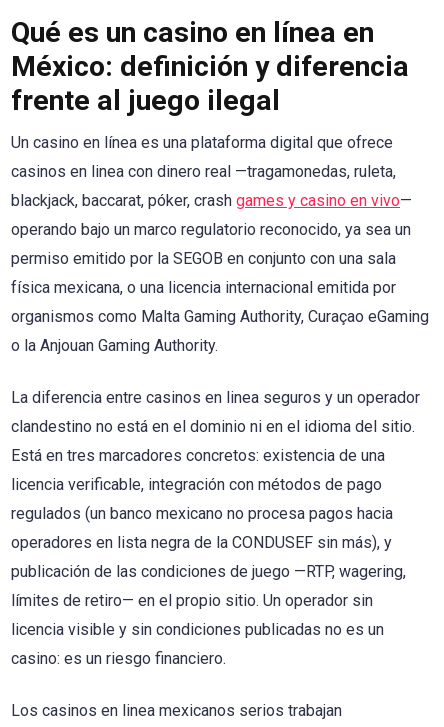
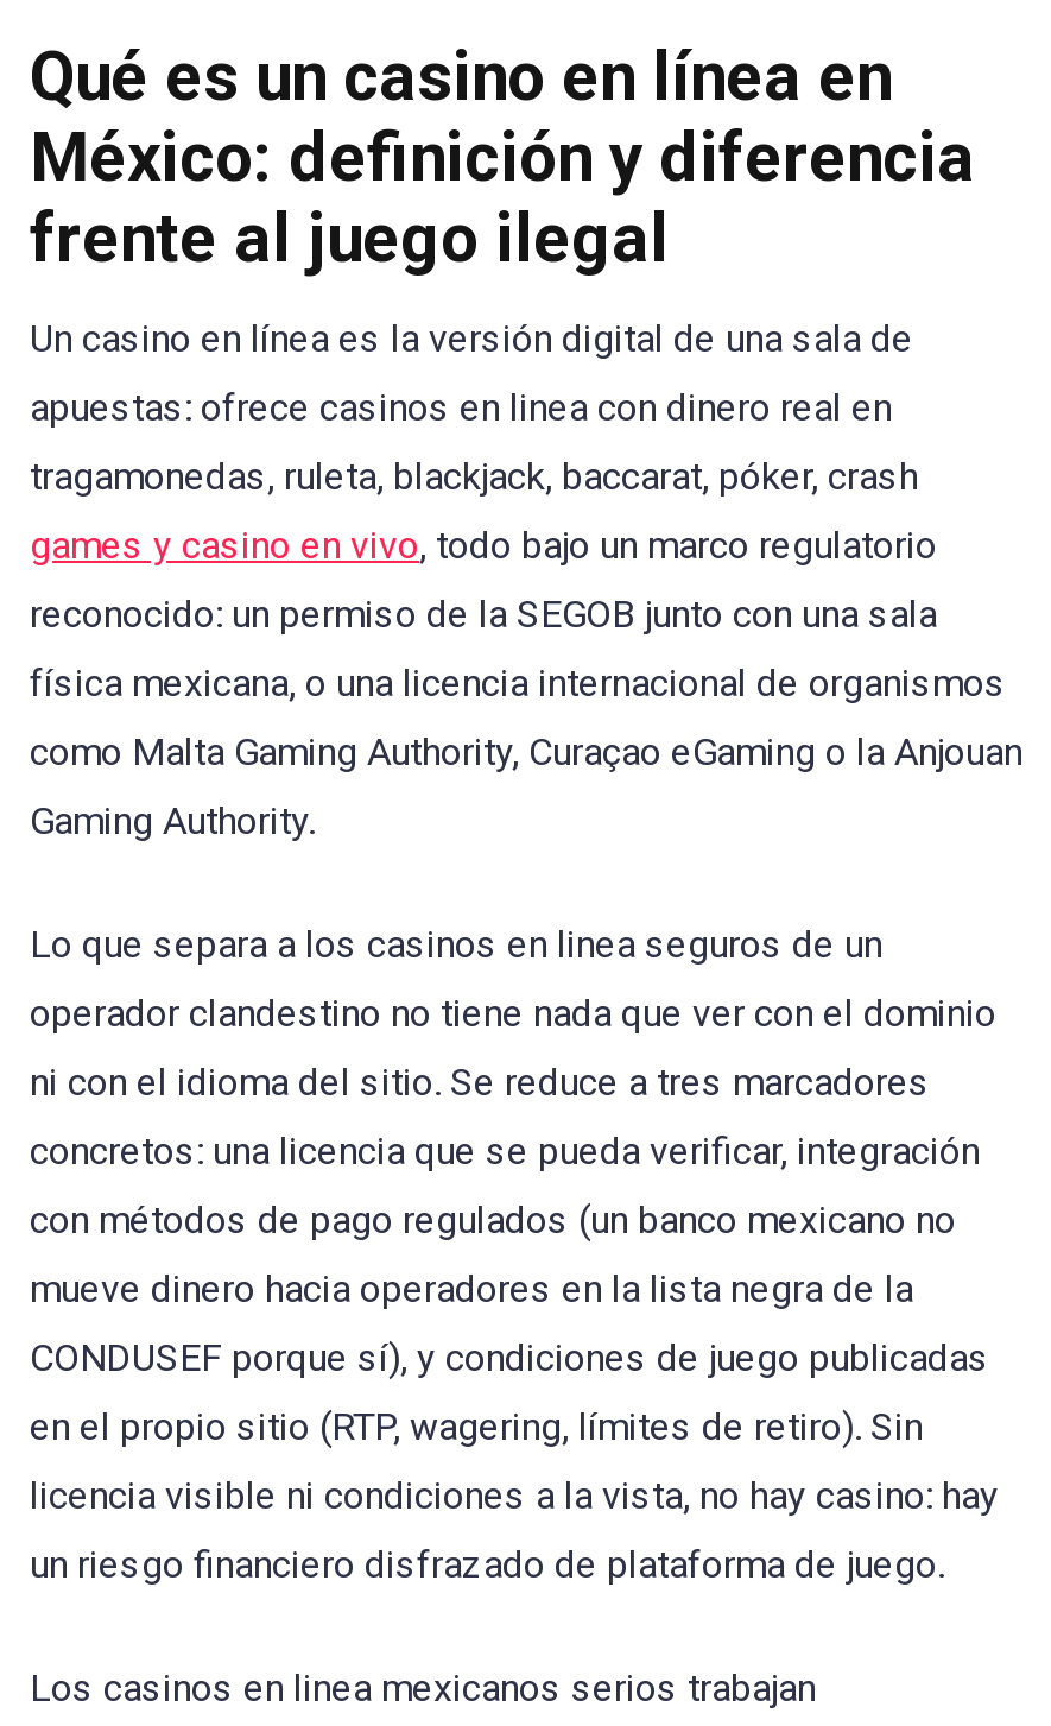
[11,133,393,152] Un casino en línea es una plataforma digital que ofrece -> [30,315,913,360] Un casino en línea es la versión digital de una sala de
[11,162,396,181] casinos en linea con dinero real —tragamonedas, ruleta, -> [30,384,892,429] apuestas: ofrece casinos en linea con dinero real en
[11,191,412,210] blackjack, baccarat, póker, crash games y casino en vivo— -> [30,453,918,498] tragamonedas, ruleta, blackjack, baccarat, póker, crash
[11,220,411,239] operando bajo un marco regulatorio reconocido, ya sea un -> [30,522,937,567] games y casino en vivo, todo bajo un marco regulatorio
[11,249,396,268] permiso emitido por la SEGOB en conjunto con una sala -> [30,591,937,636] reconocido: un permiso de la SEGOB junto con una sala
[11,278,396,297] física mexicana, o una licencia internacional emitida por -> [30,660,1006,705] física mexicana, o una licencia internacional de organismos
[11,307,429,326] organismos como Malta Gaming Authority, Curaçao eGaming -> [30,729,1022,774] como Malta Gaming Authority, Curaçao eGaming o la Anjouan
[11,336,218,355] o la Anjouan Gaming Authority. -> [30,798,315,843] Gaming Authority.
[11,388,420,407] La diferencia entre casinos en linea seguros y un operador -> [30,922,882,967] Lo que separa a los casinos en linea seguros de un
[11,417,415,436] clandestino no está en el dominio ni en el idioma del sitio. -> [30,990,996,1036] operador clandestino no tiene nada que ver con el dominio
[11,446,385,465] Está en tres marcadores concretos: existencia de una -> [30,1059,930,1104] ni con el idioma del sitio. Se reduce a tres marcadores
[11,475,382,494] licencia verificable, integración con métodos de pago -> [30,1128,980,1173] concretos: una licencia que se pueda verificar, integración
[11,504,393,523] regulados (un banco mexicano no procesa pagos hacia -> [30,1197,956,1242] con métodos de pago regulados (un banco mexicano no
[11,533,392,552] operadores en lista negra de la CONDUSEF sin más), y -> [30,1266,913,1311] mueve dinero hacia operadores en la lista negra de la
[11,562,406,581] publicación de las condiciones de juego —RTP, wagering, -> [30,1335,989,1380] CONDUSEF porque sí), y condiciones de juego publicadas
[11,591,373,610] límites de retiro— en el propio sitio. Un operador sin -> [30,1404,923,1449] en el propio sitio (RTP, wagering, límites de retiro). Sin
[11,620,384,639] licencia visible y sin condiciones publicadas no es un -> [30,1473,999,1518] licencia visible ni condiciones a la vista, no hay casino: hay
[11,649,226,668] casino: es un riesgo financiero. -> [30,1542,944,1587] un riesgo financiero disfrazado de plataforma de juego.

